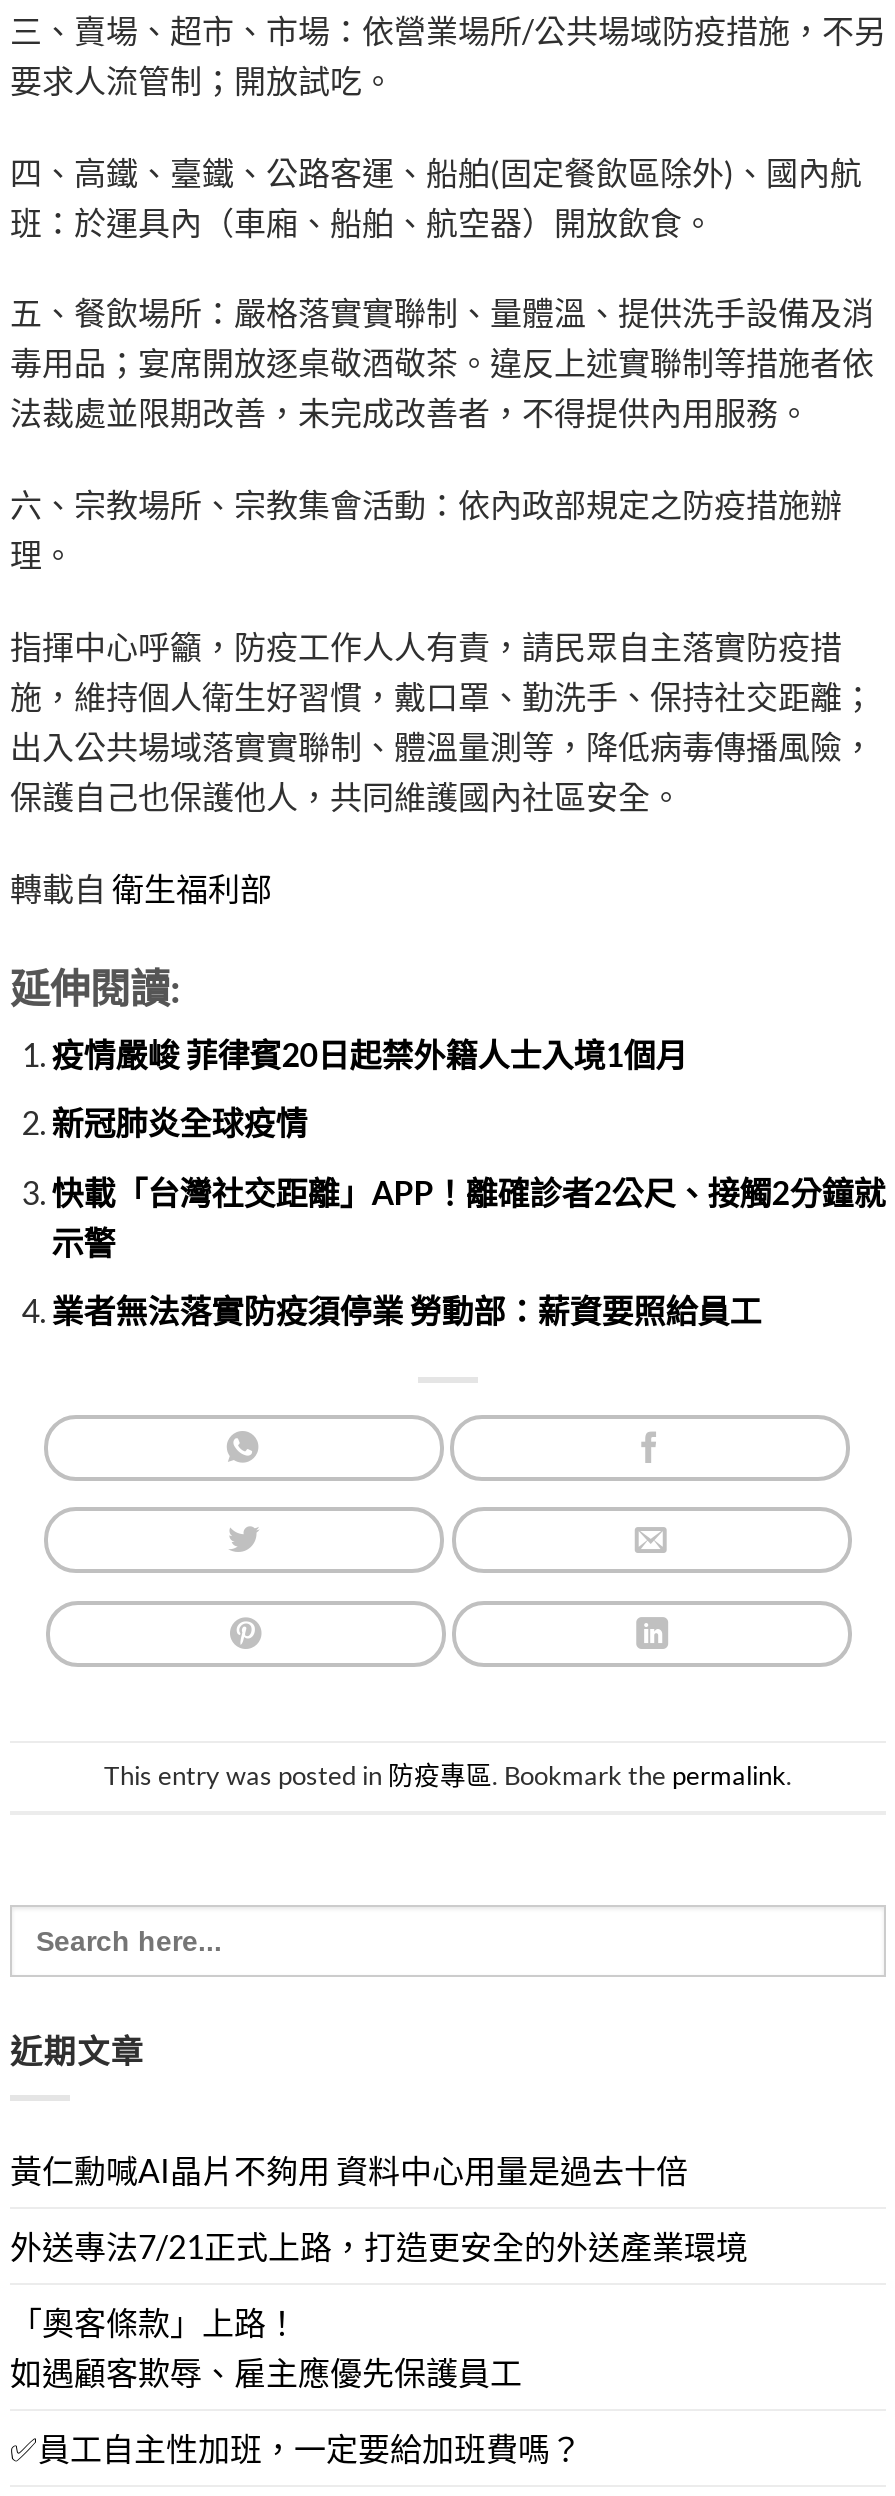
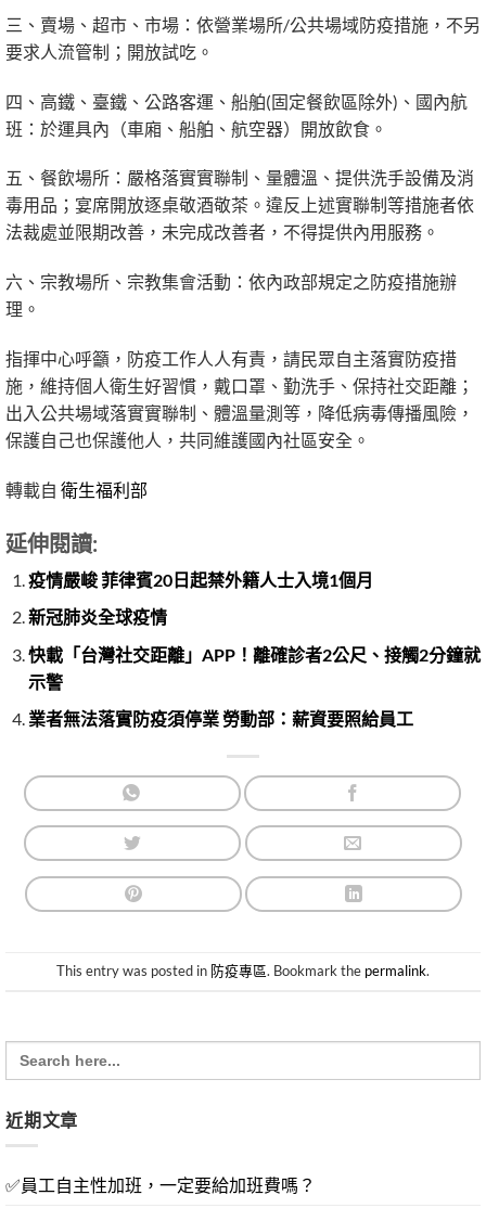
[10,2152,748,2392] 黃仁勳喊AI晶片不夠用 資料中心用量是過去十倍 | 外送專法7/21正式上路，打造更安全的外送產業環境 | 「奧客條款」上路！ | 如遇顧客欺辱、雇主應優先保護員工 -> none

